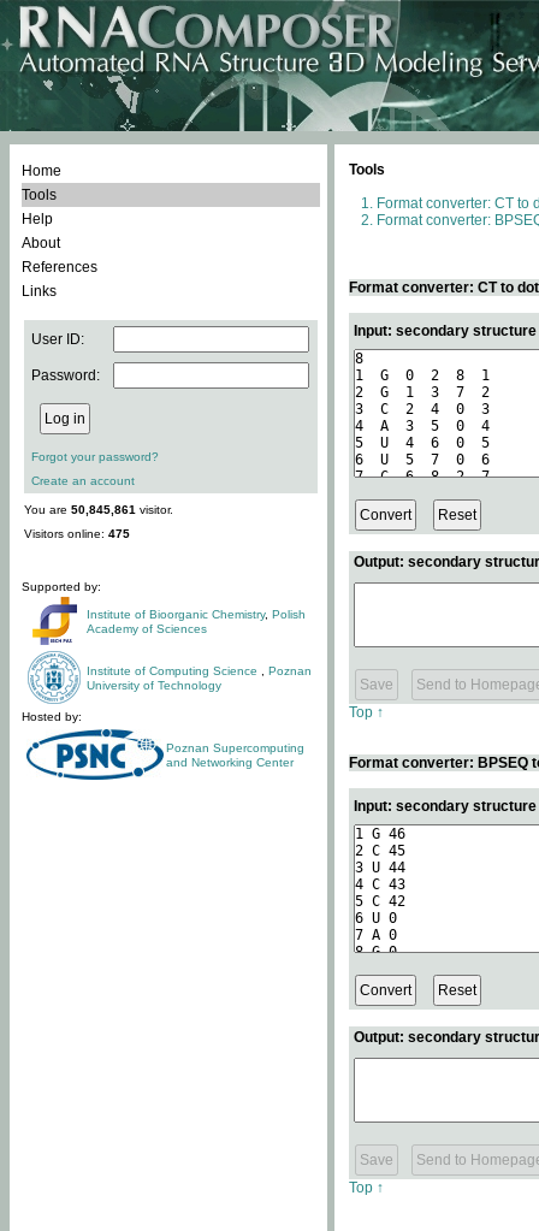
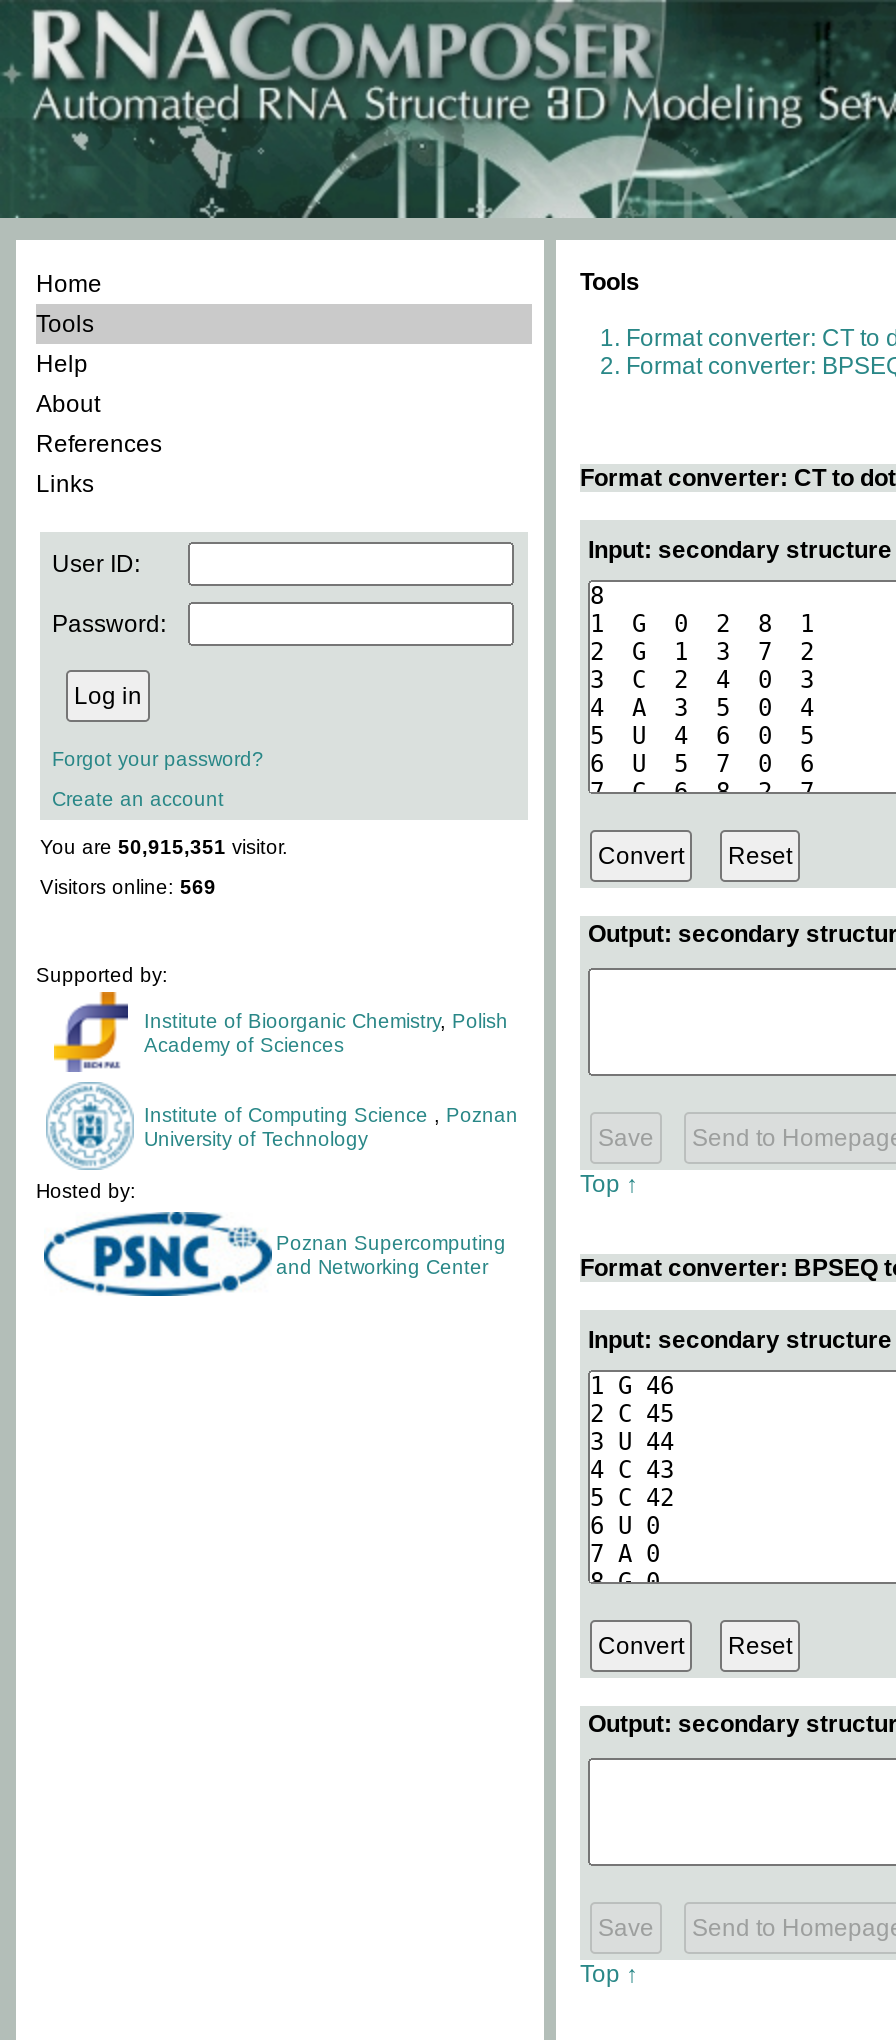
[24,503,173,516] You are 50,845,861 visitor. -> [40,836,288,858] You are 50,915,351 visitor.
[24,527,130,540] Visitors online: 475 -> [40,876,216,898] Visitors online: 569

